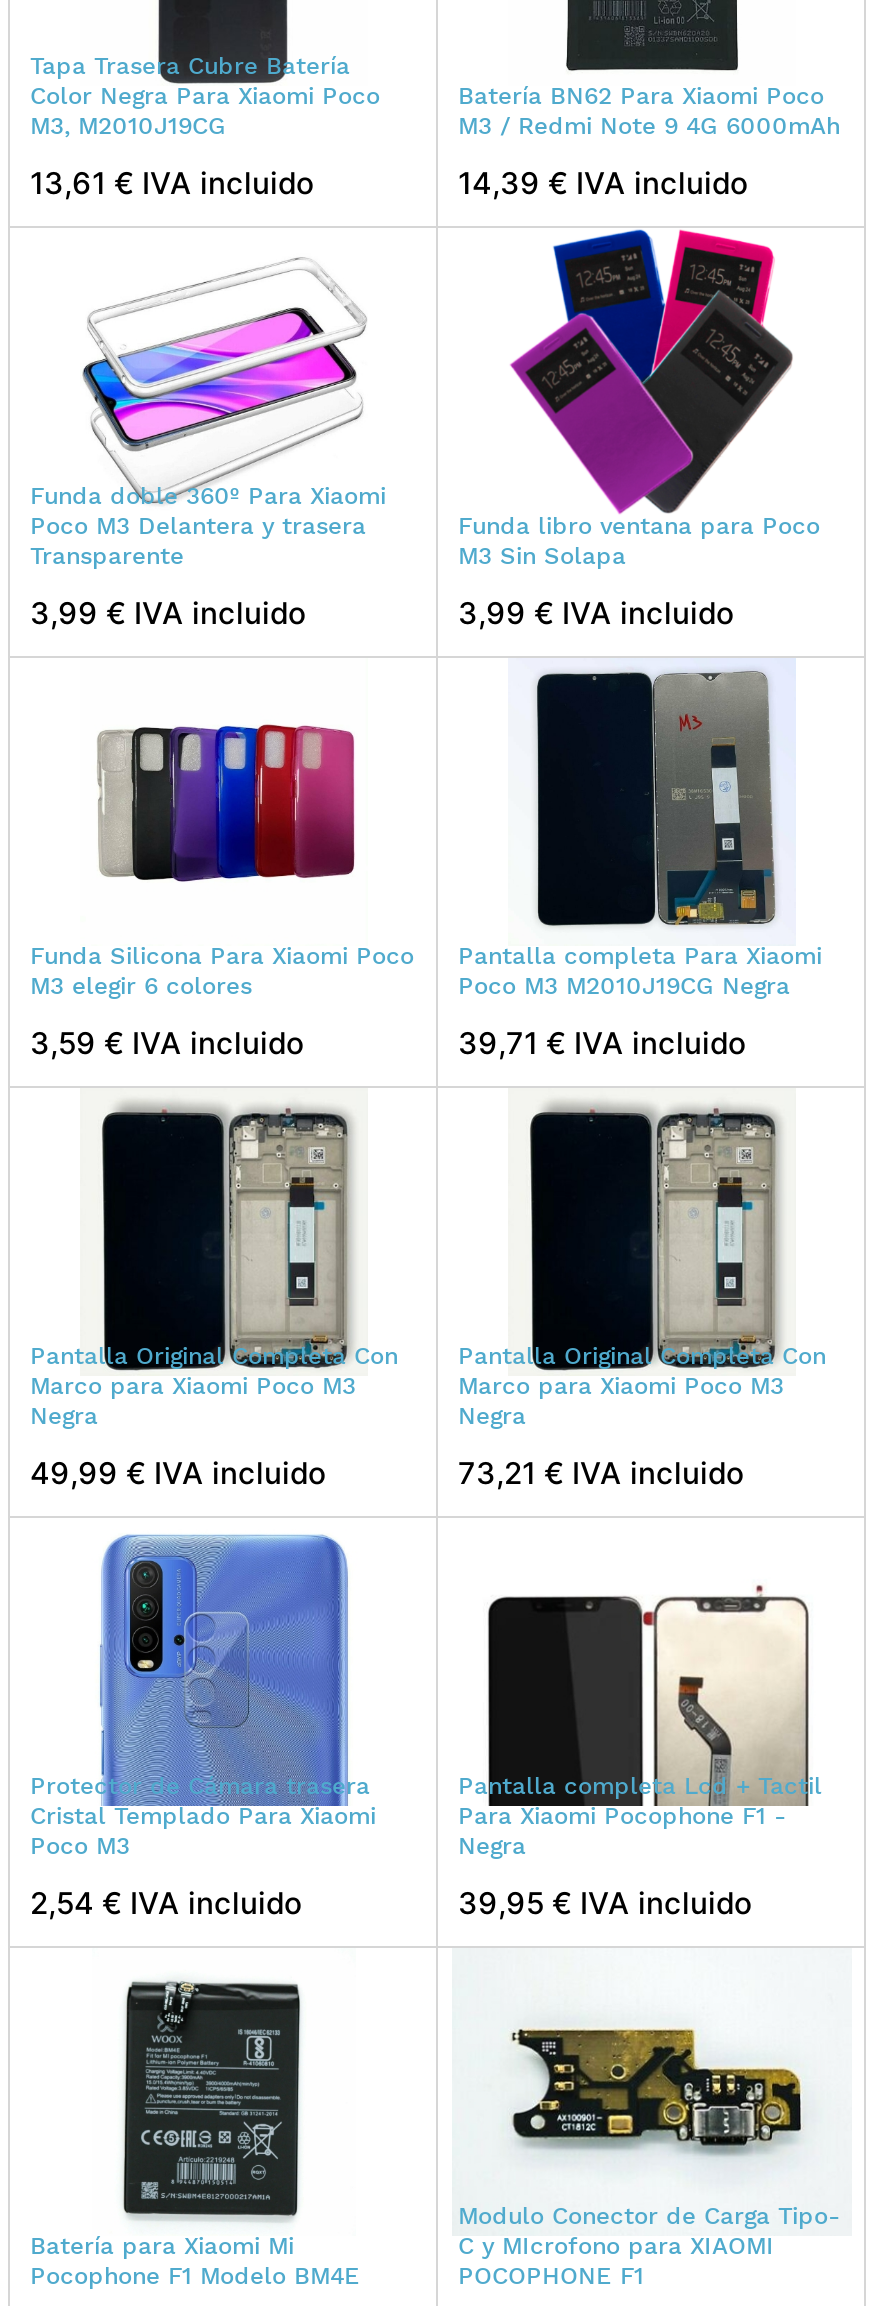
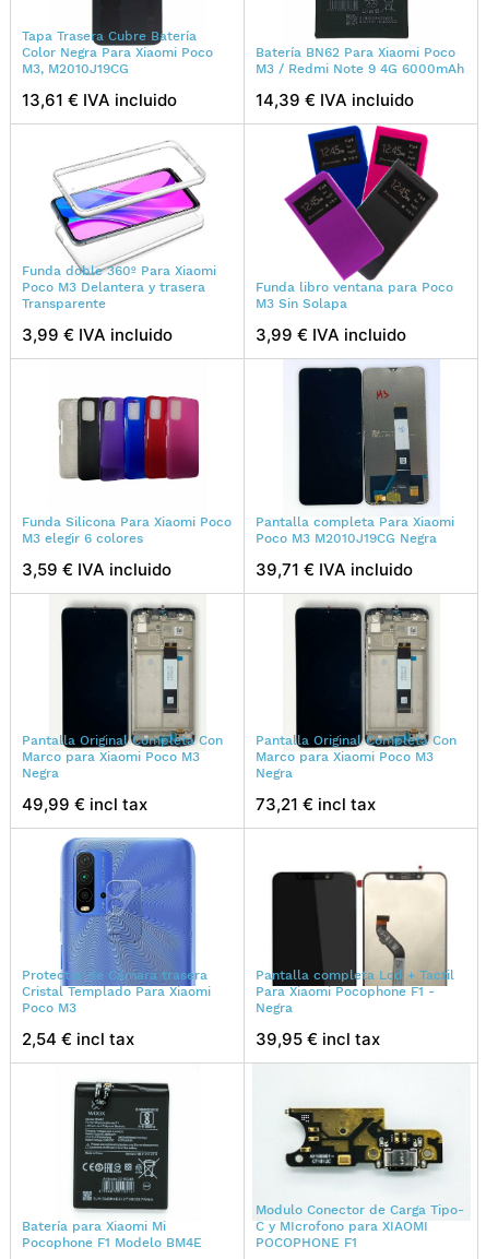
[30,1453,326,1491] 49,99 € IVA incluido -> [22,793,147,814] 49,99 € incl tax
[458,1453,744,1491] 73,21 € IVA incluido -> [256,793,376,814] 73,21 € incl tax
[30,1883,302,1921] 2,54 € IVA incluido -> [22,1028,134,1049] 2,54 € incl tax
[458,1883,752,1921] 39,95 € IVA incluido -> [256,1028,380,1049] 39,95 € incl tax

